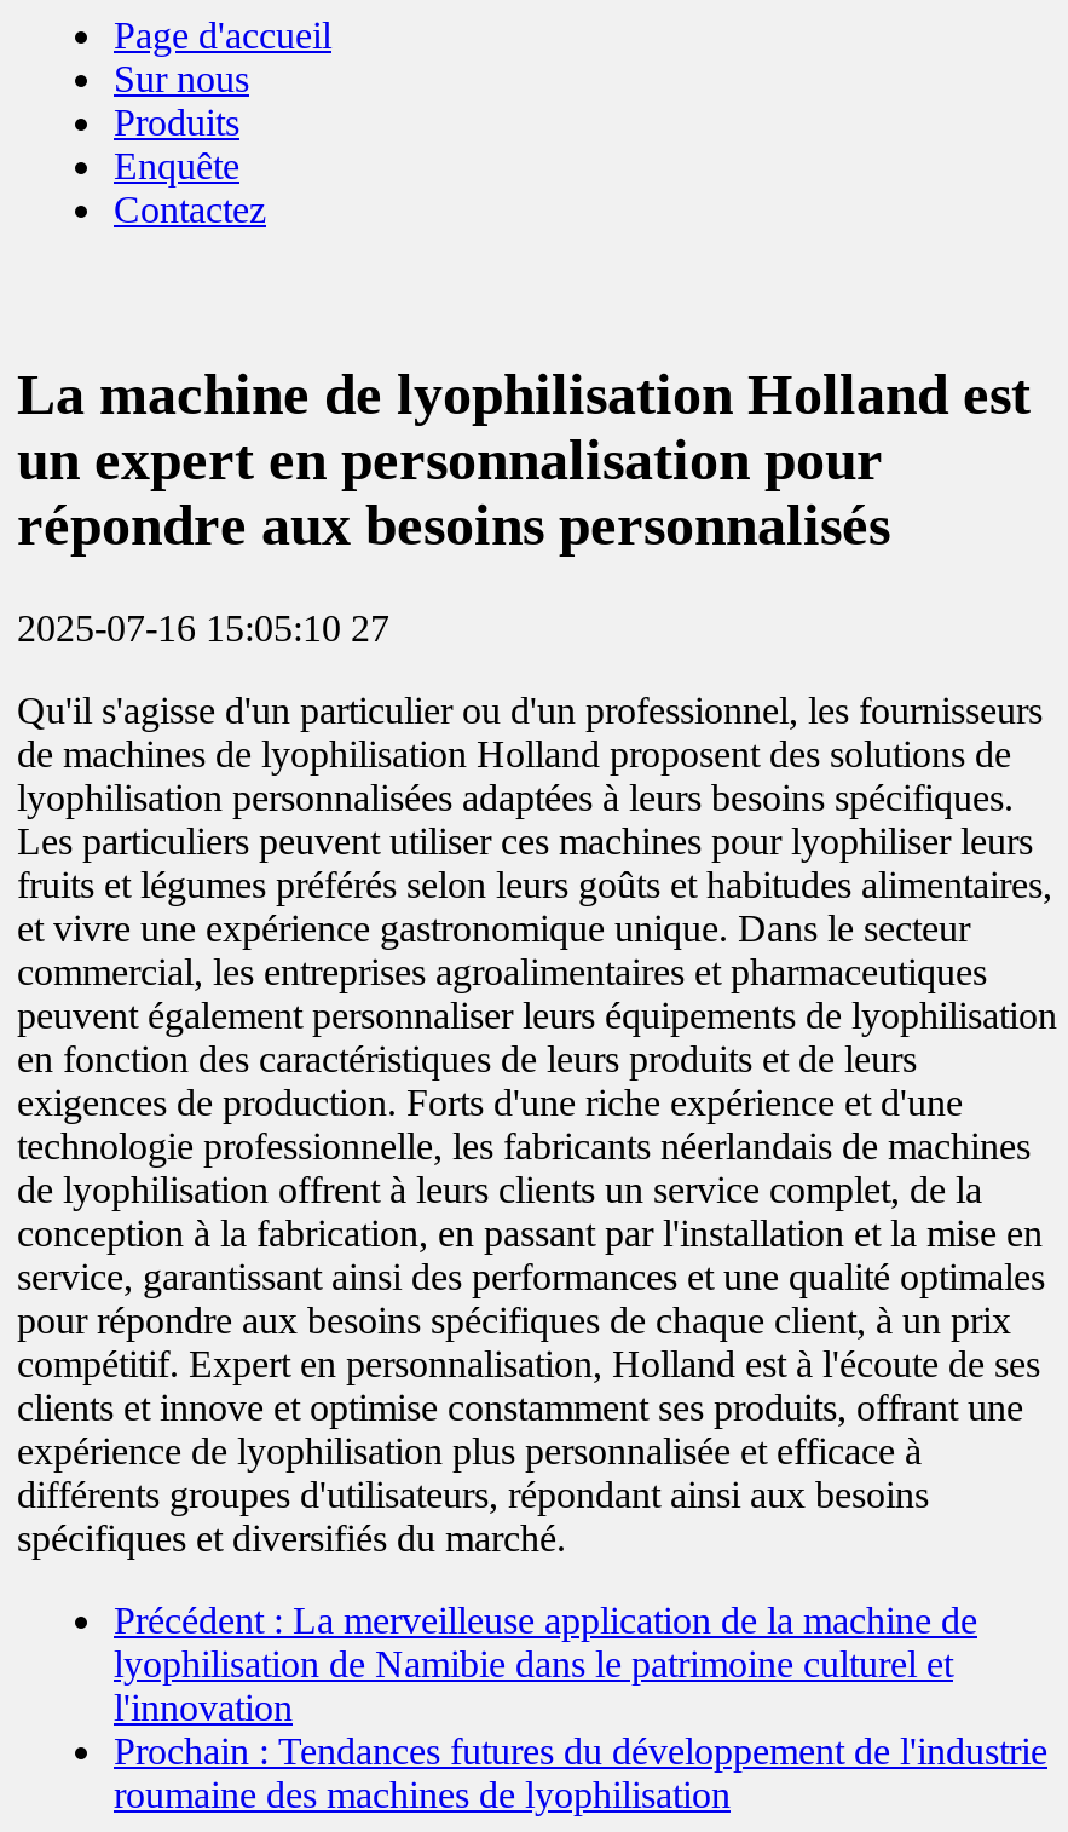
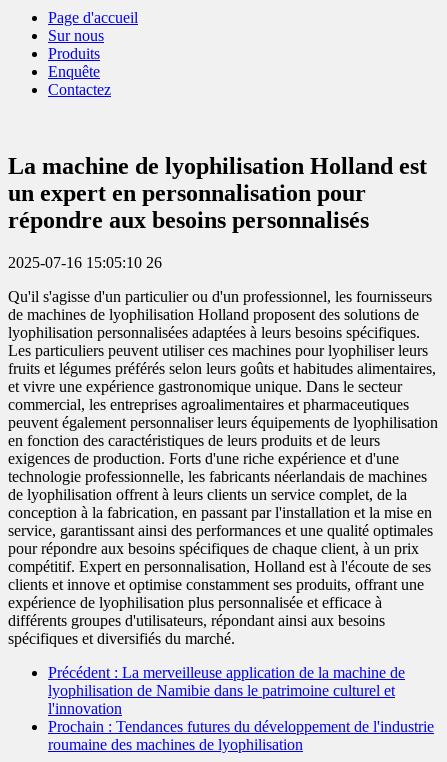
[17,607,389,648] 2025-07-16 15:05:10 27 -> [8,254,162,271] 2025-07-16 15:05:10 26

